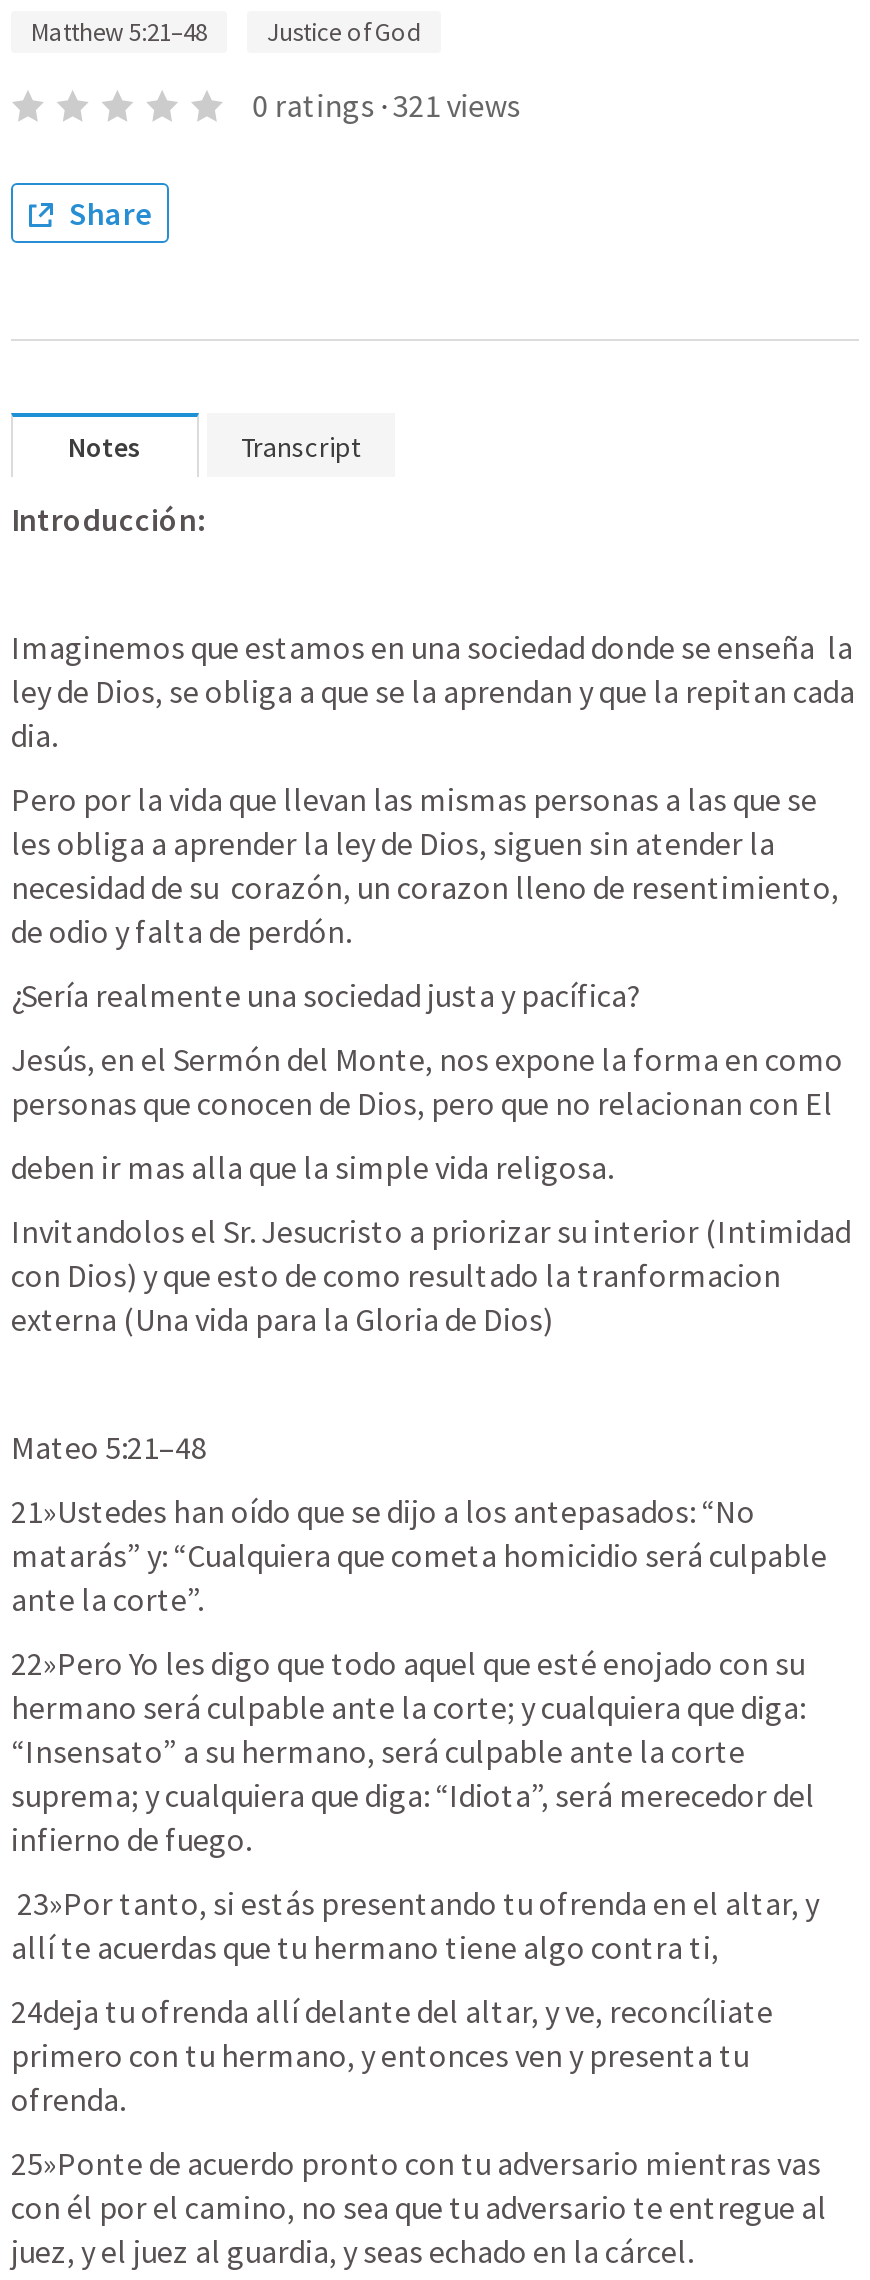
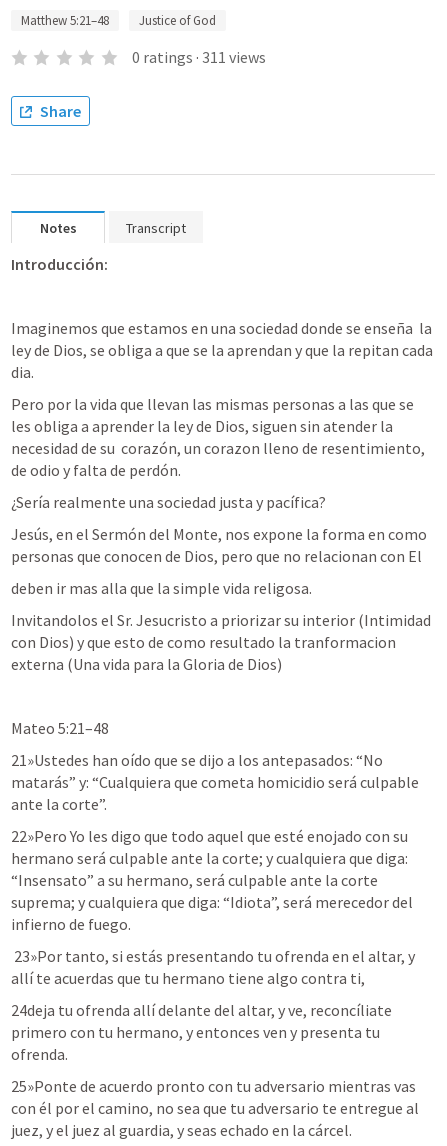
[252,85,520,125] 0 ratings · 321 views -> [132,47,266,67] 0 ratings · 311 views

